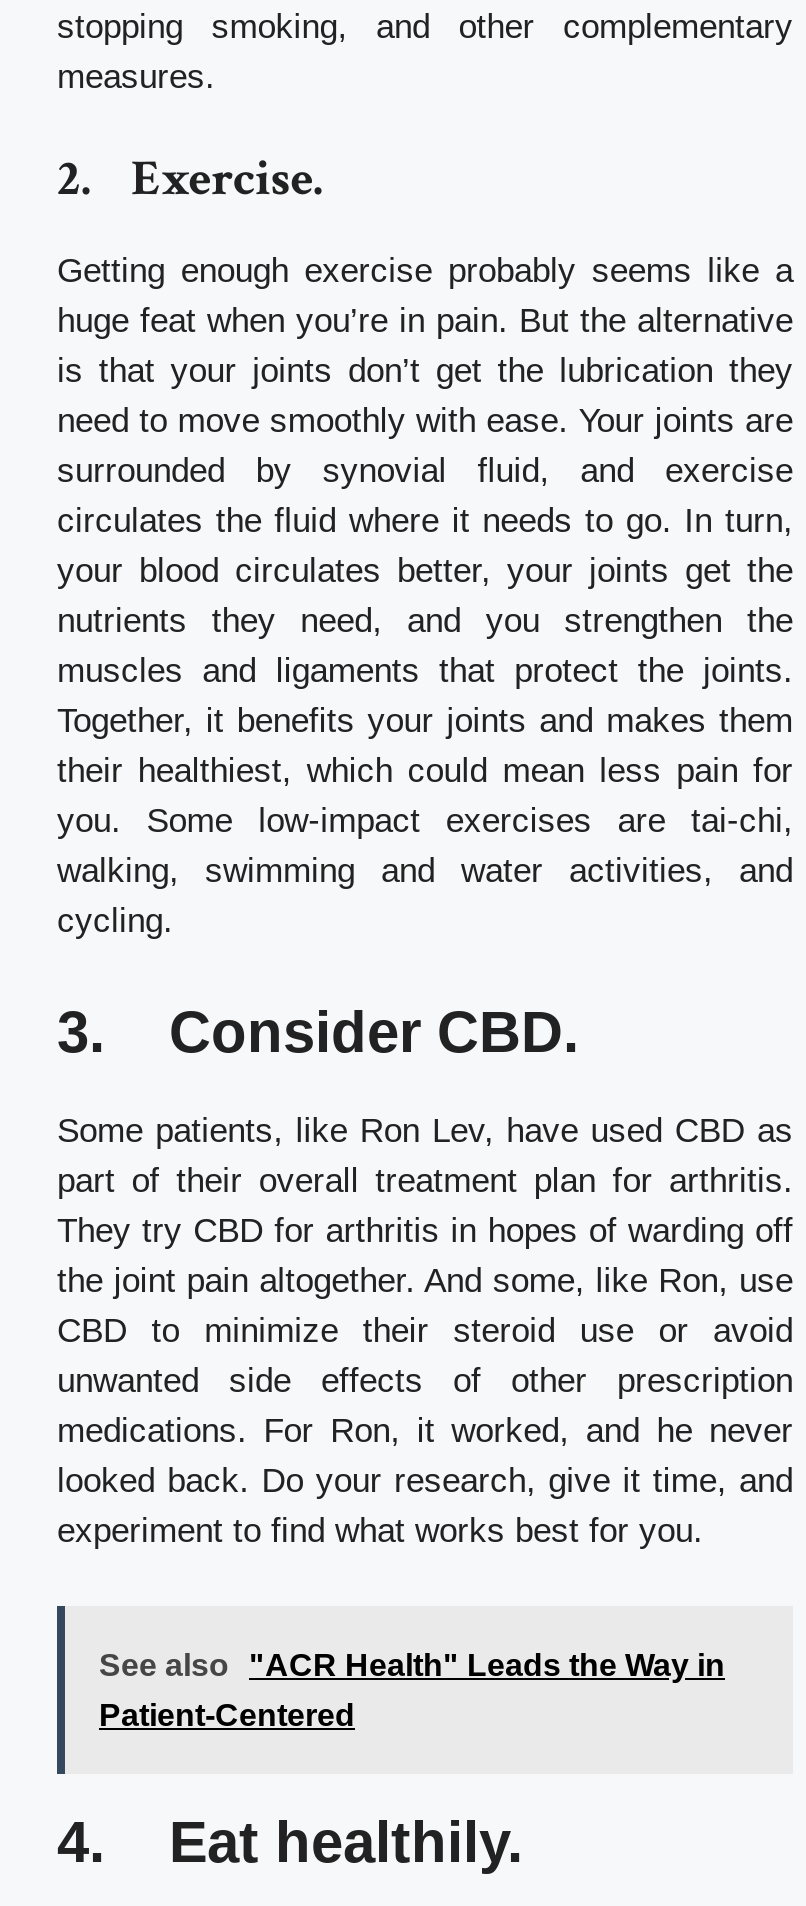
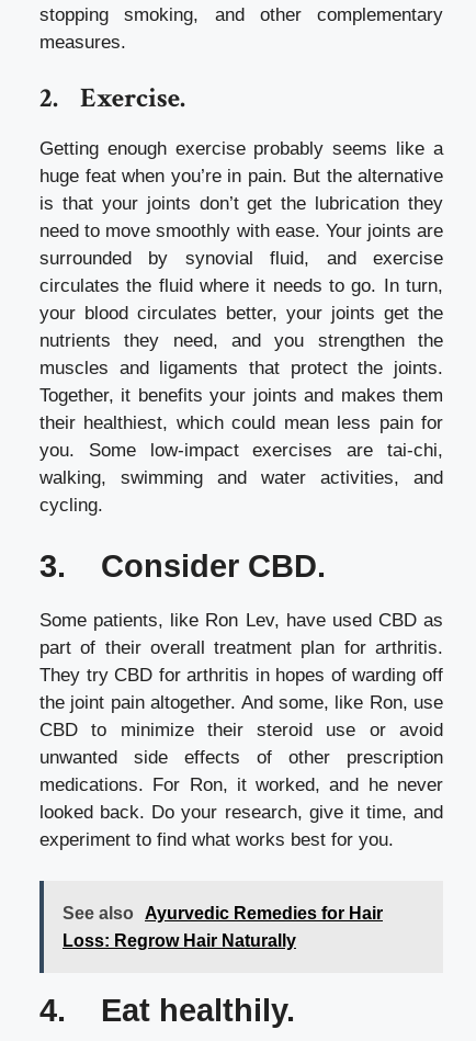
[99,1648,725,1682] See also "ACR Health" Leads the Way in -> [63,904,383,923] See also Ayurvedic Remedies for Hair
[99,1698,355,1732] Patient-Centered -> [63,932,296,950] Loss: Regrow Hair Naturally

